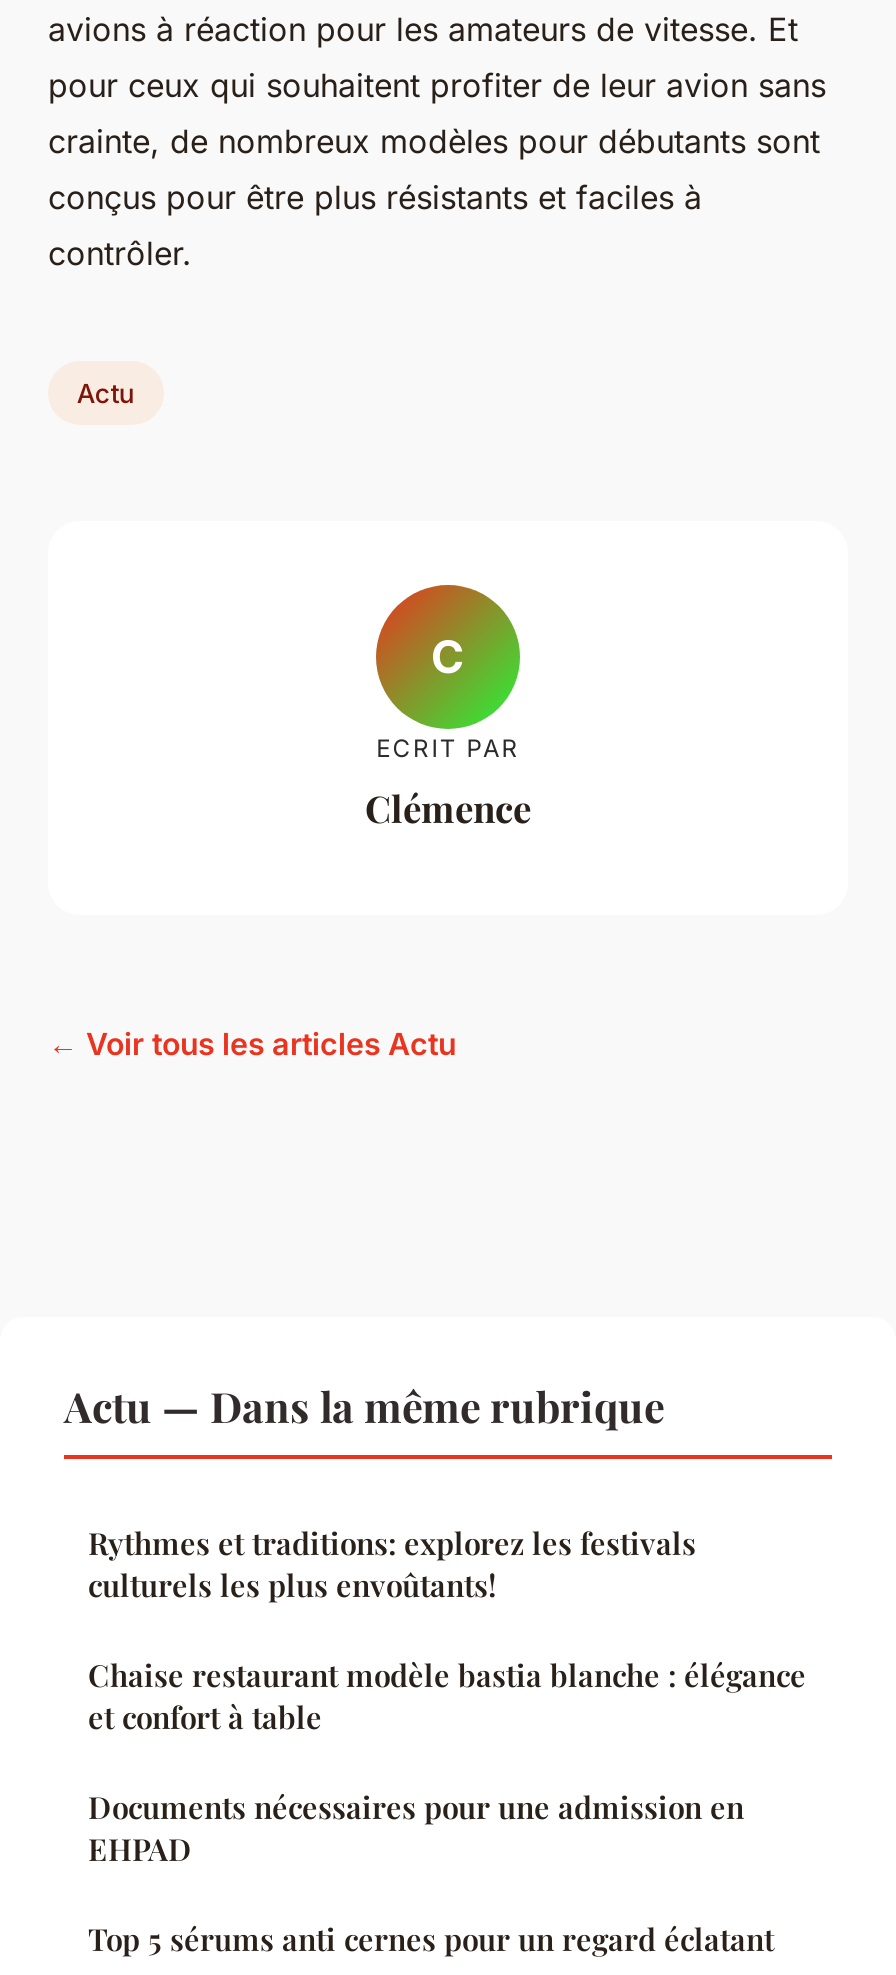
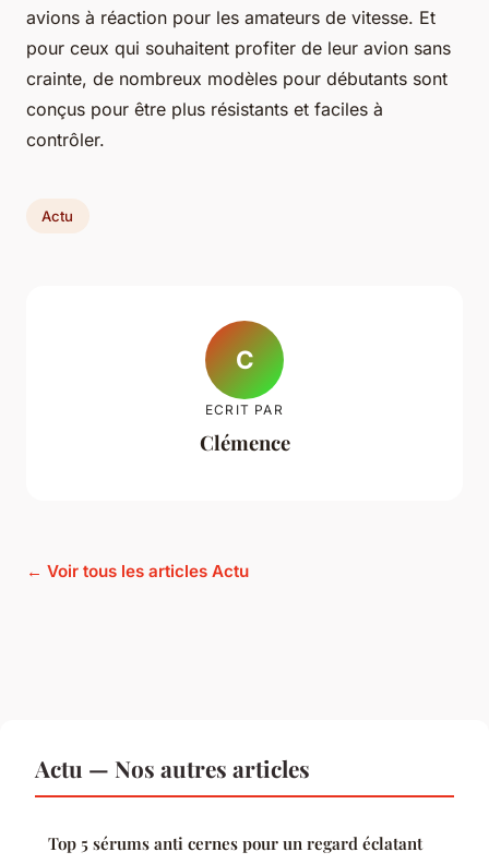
[64,1377,806,1869] Actu — Dans la même rubrique | Rythmes et traditions: explorez les festivals | culturels les plus envoûtants! | Chaise restaurant modèle bastia blanche : élégance | et confort à table | Documents nécessaires pour une admission en | EHPAD -> [35,753,310,783] Actu — Nos autres articles

